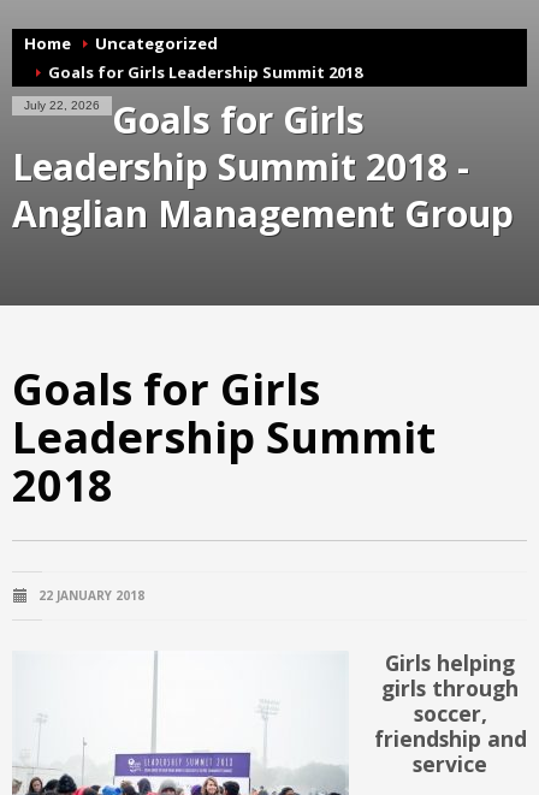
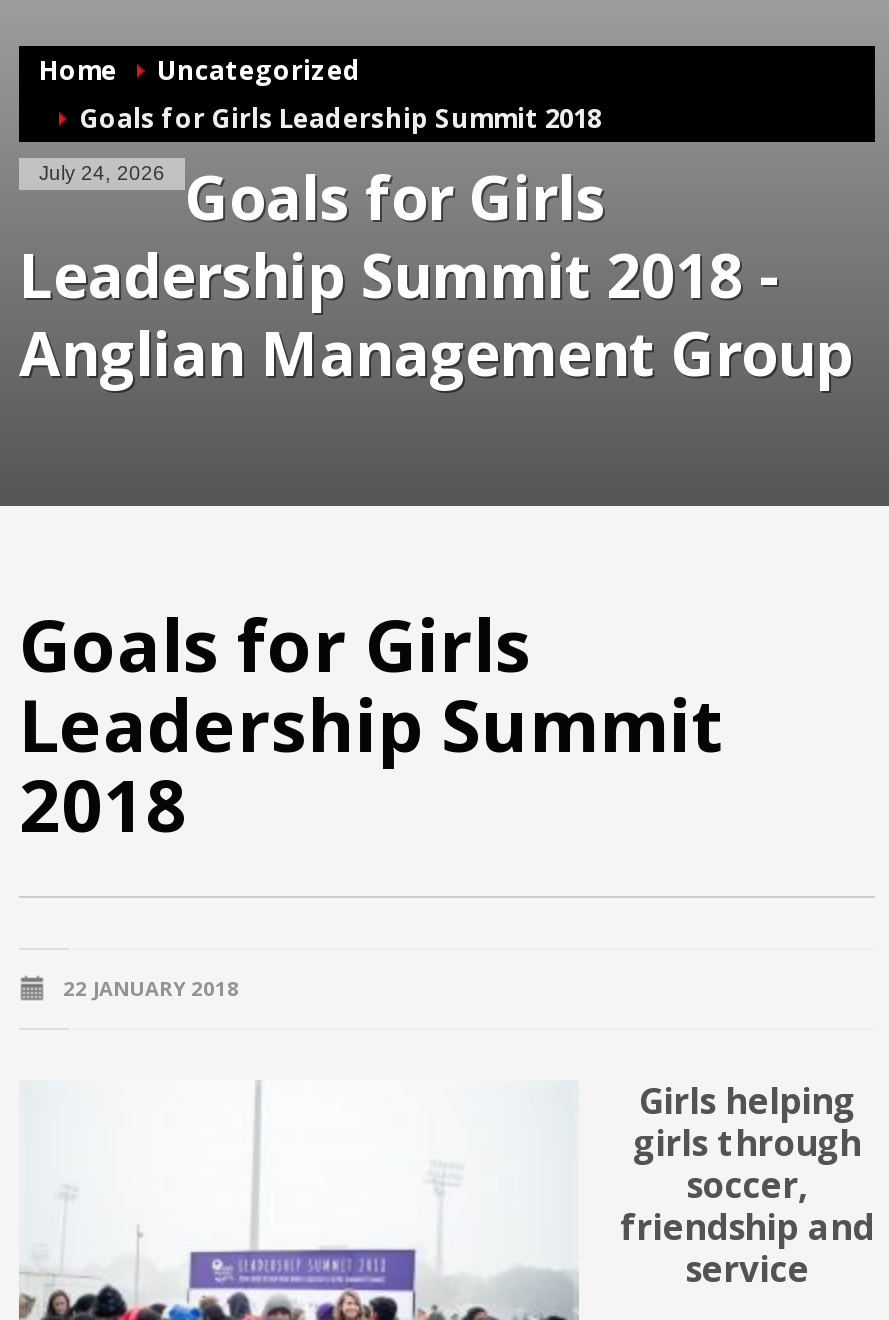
[24,95,365,144] July 22, 2026 Goals for Girls -> [39,156,605,238] July 24, 2026 Goals for Girls

